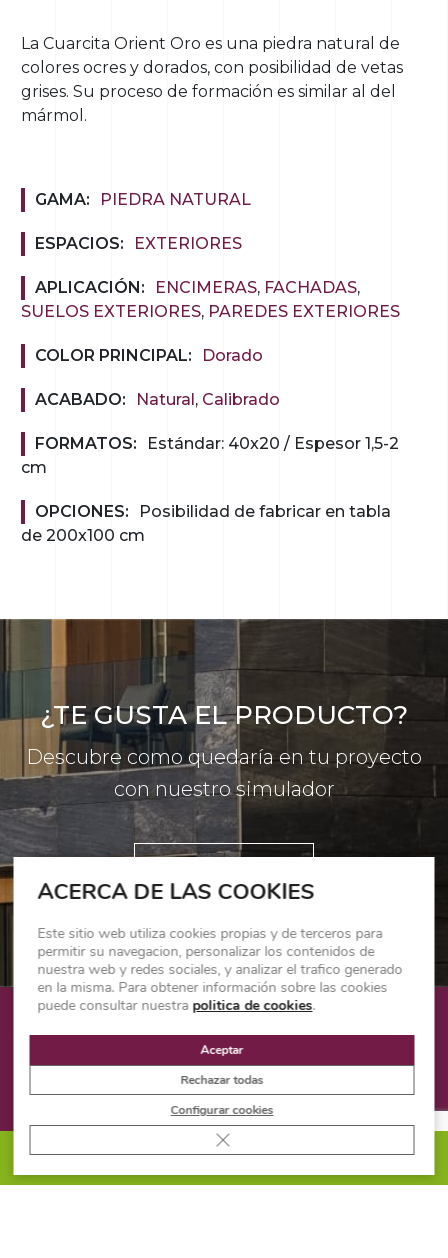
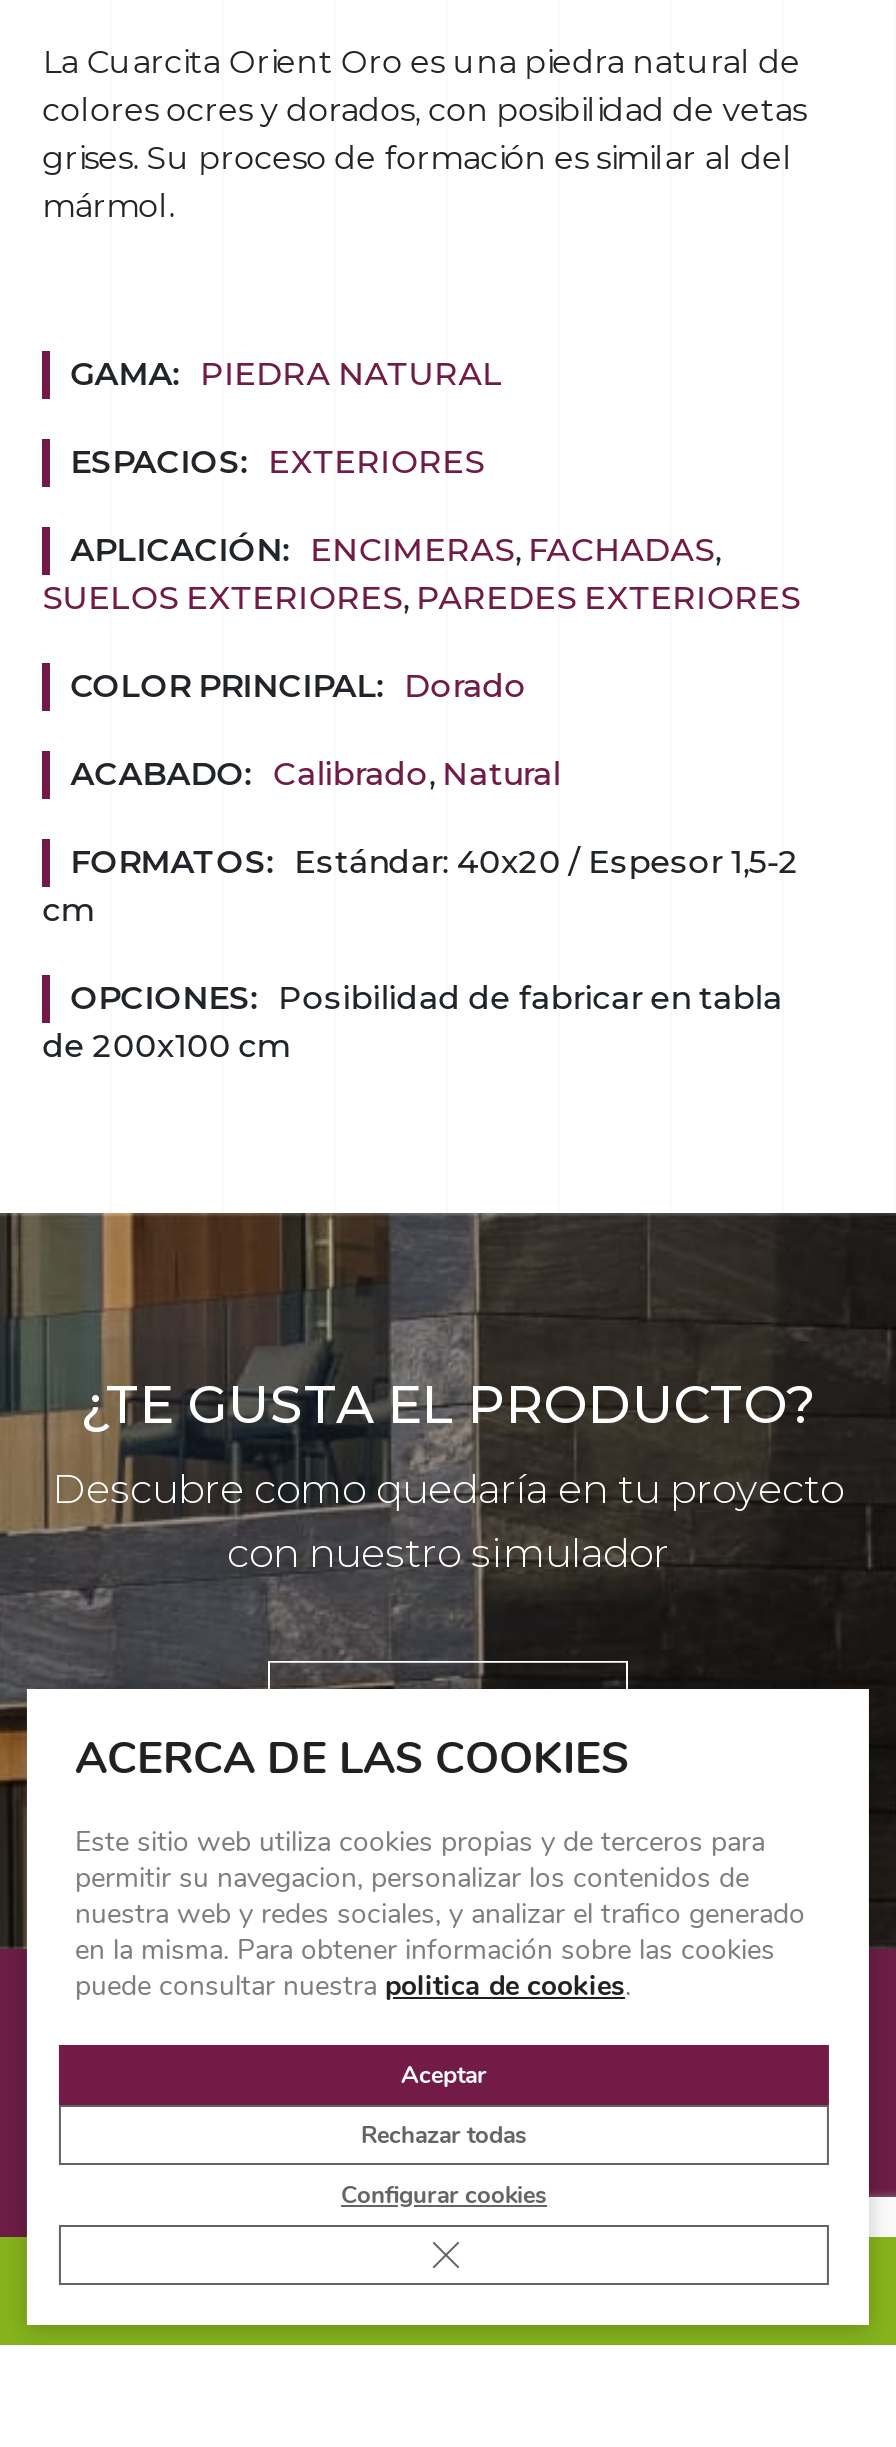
[35,390,280,409] ACABADO: Natural, Calibrado -> [70,755,560,793] ACABADO: Calibrado, Natural

